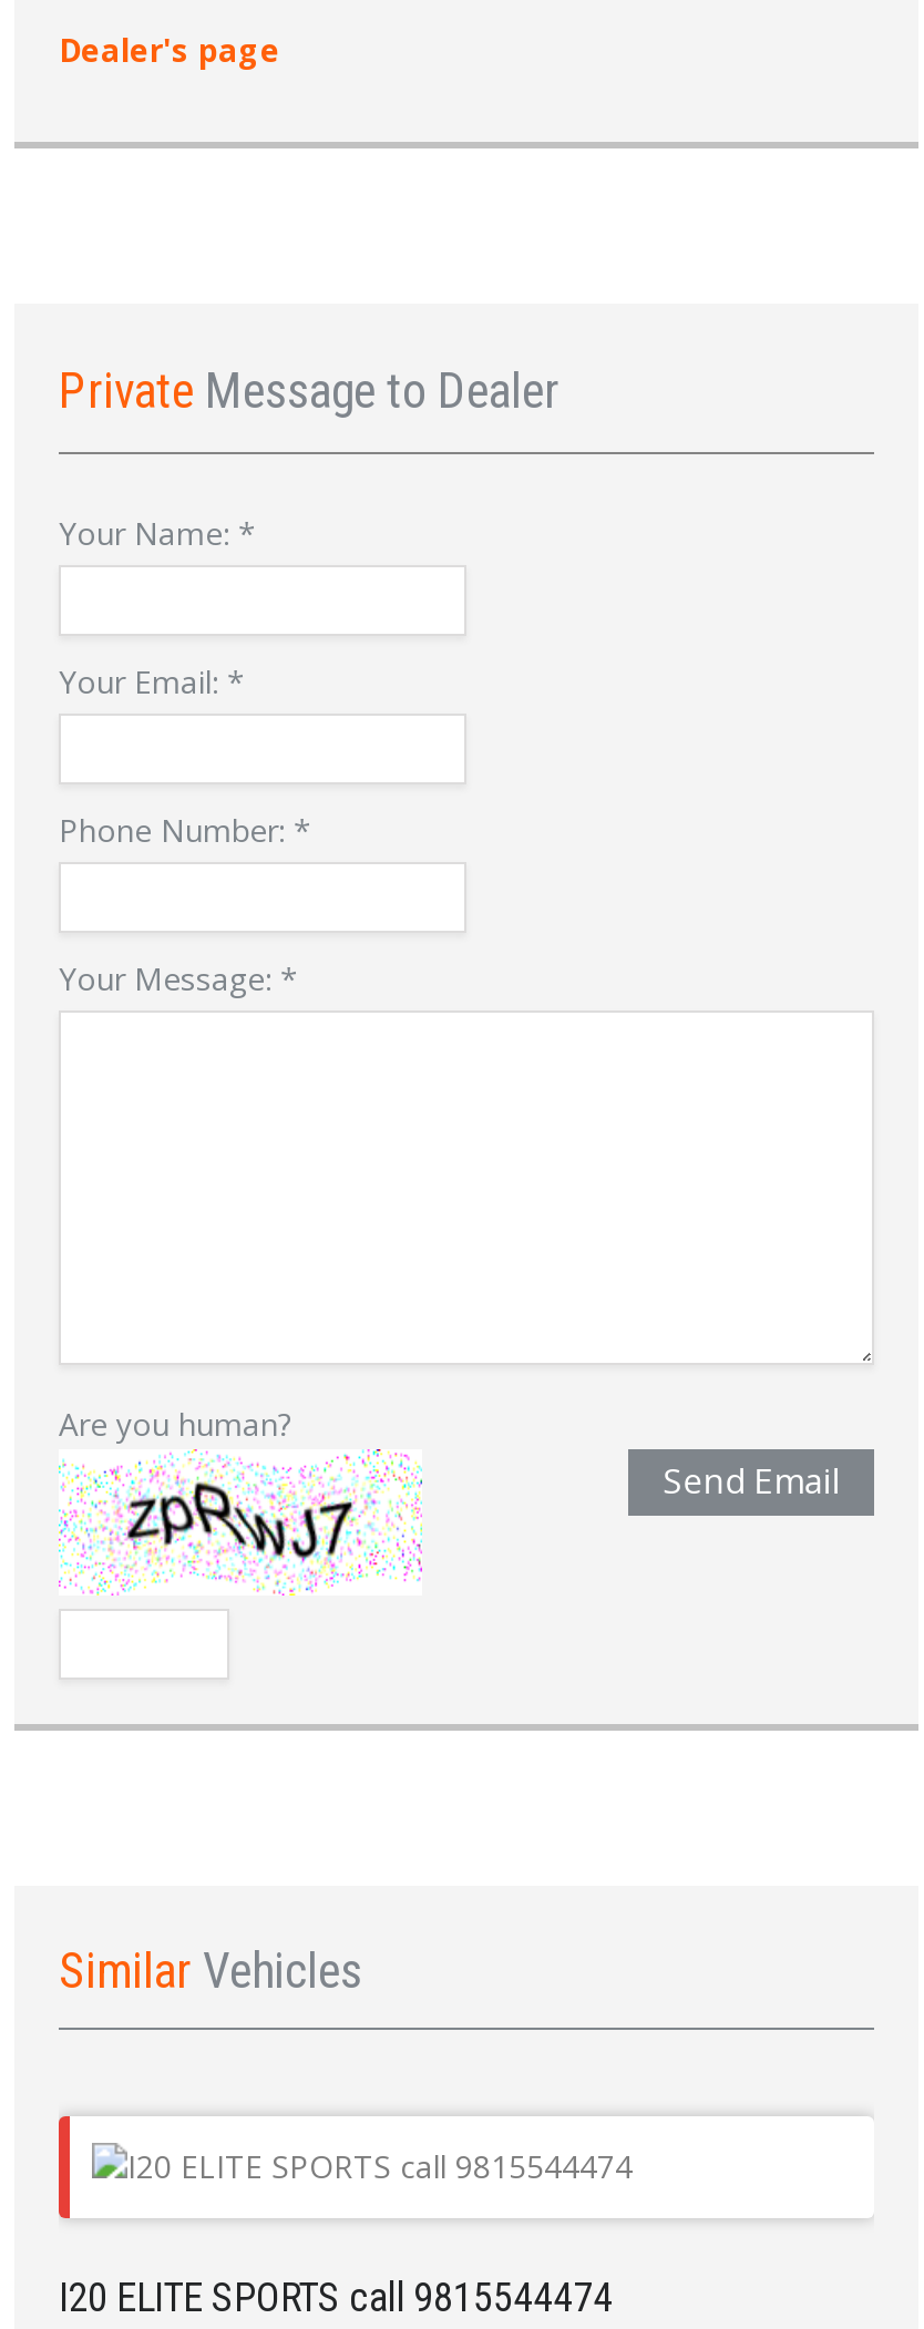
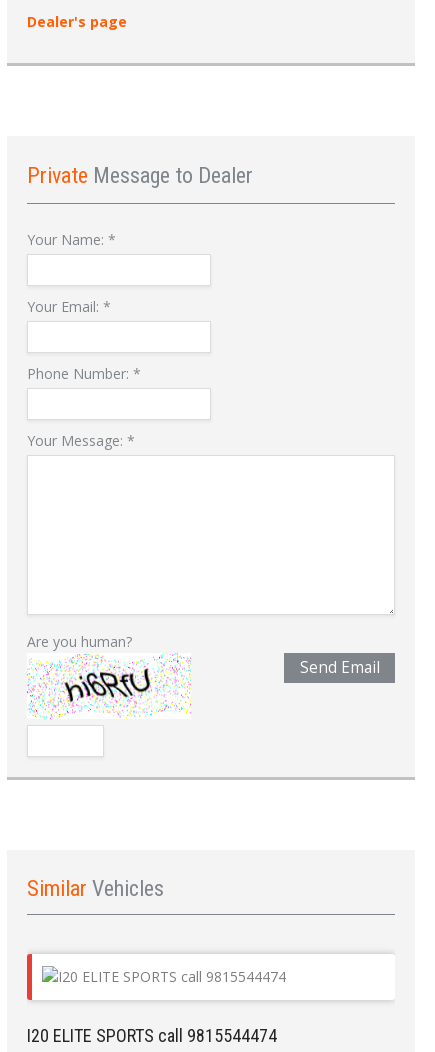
[57,1447,424,1598] [image] -> [26,653,192,720] [image]

